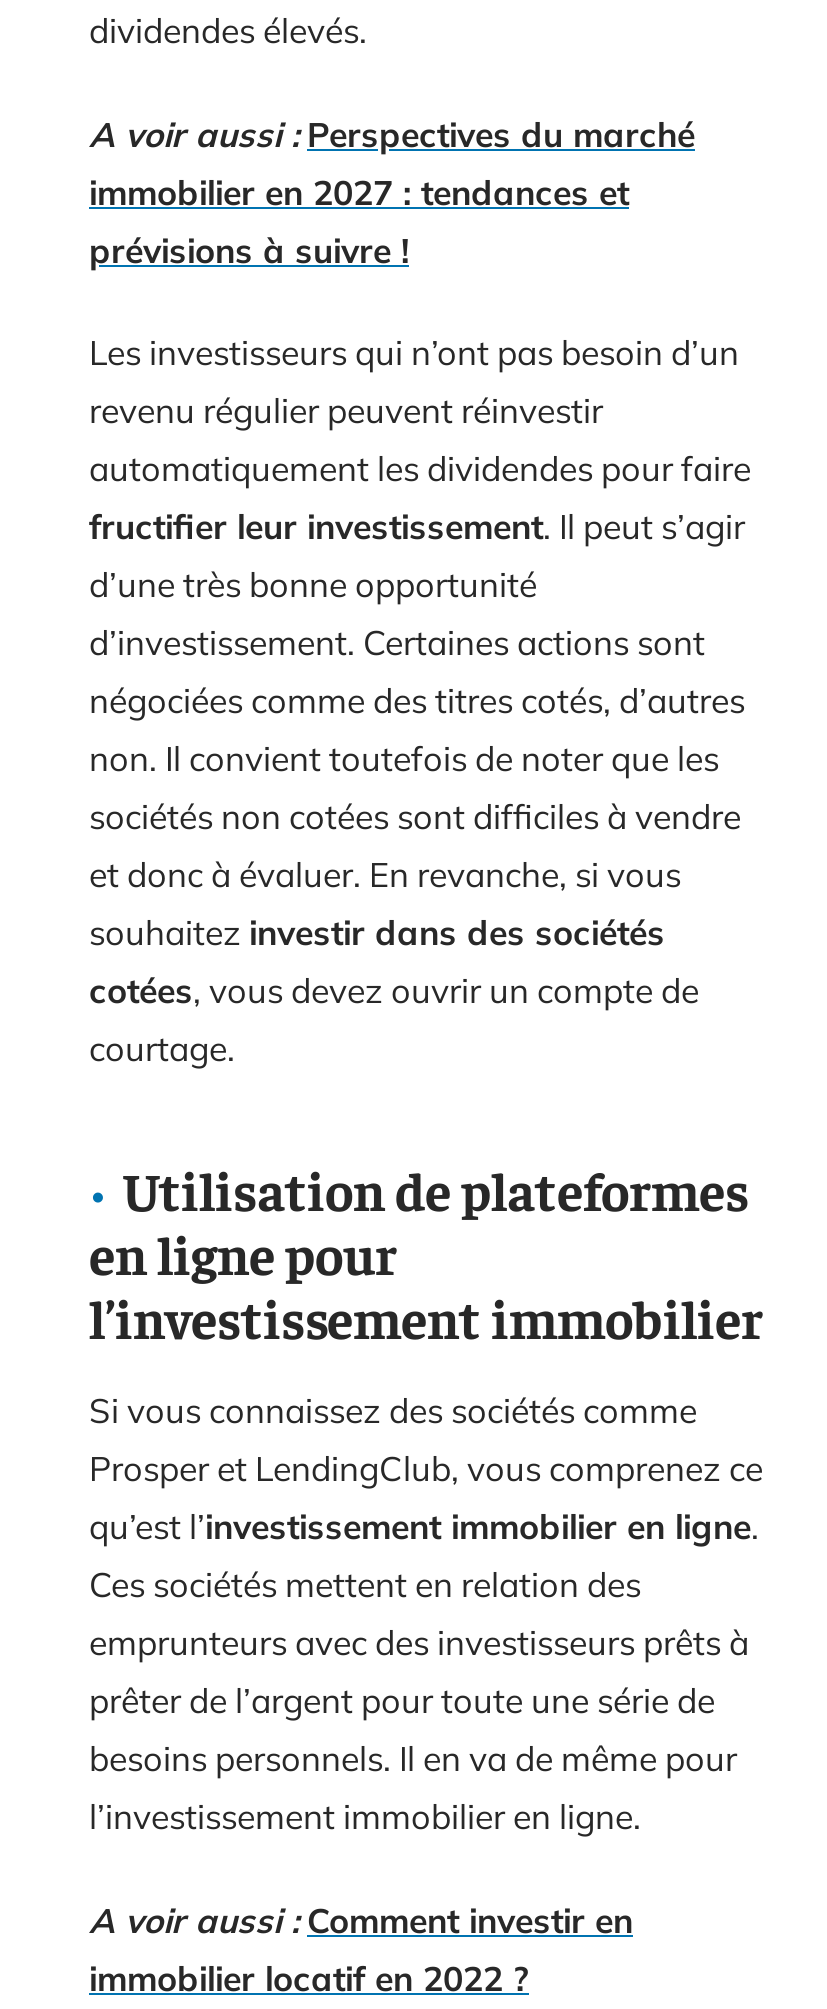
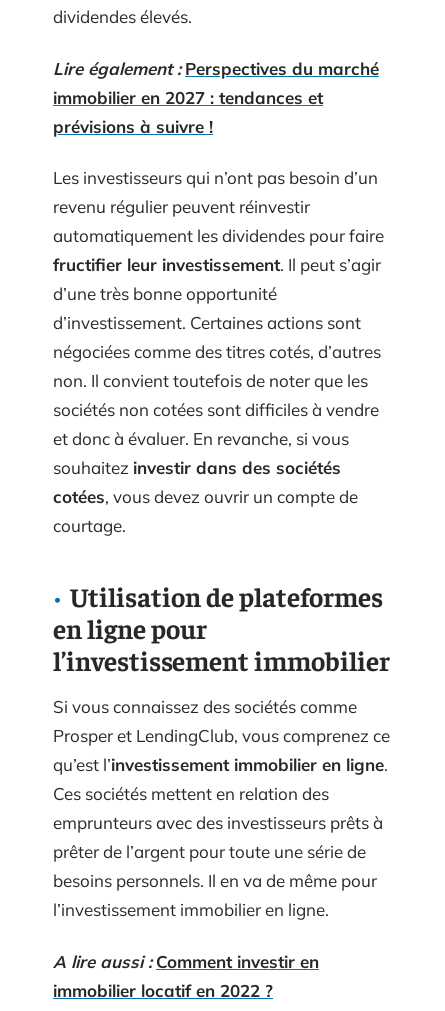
[89,112,695,154] A voir aussi : Perspectives du marché -> [53,57,379,78] Lire également : Perspectives du marché
[89,1898,633,1940] A voir aussi : Comment investir en -> [53,950,319,971] A lire aussi : Comment investir en

